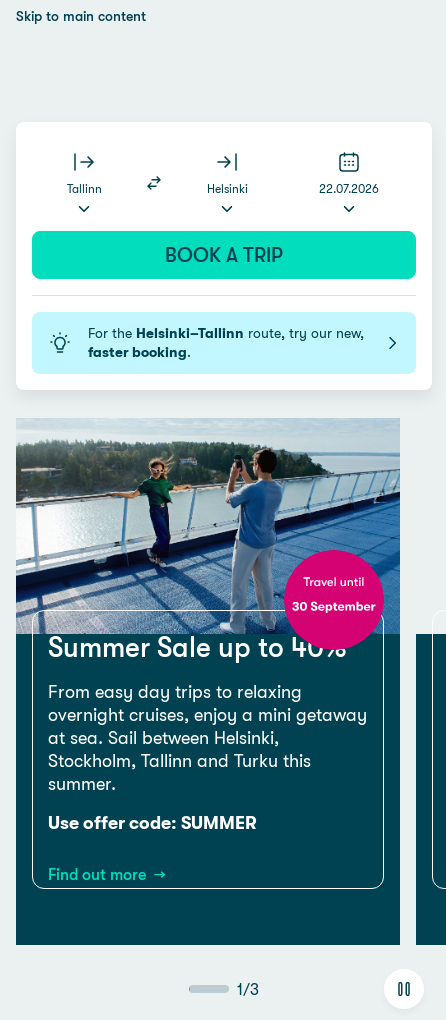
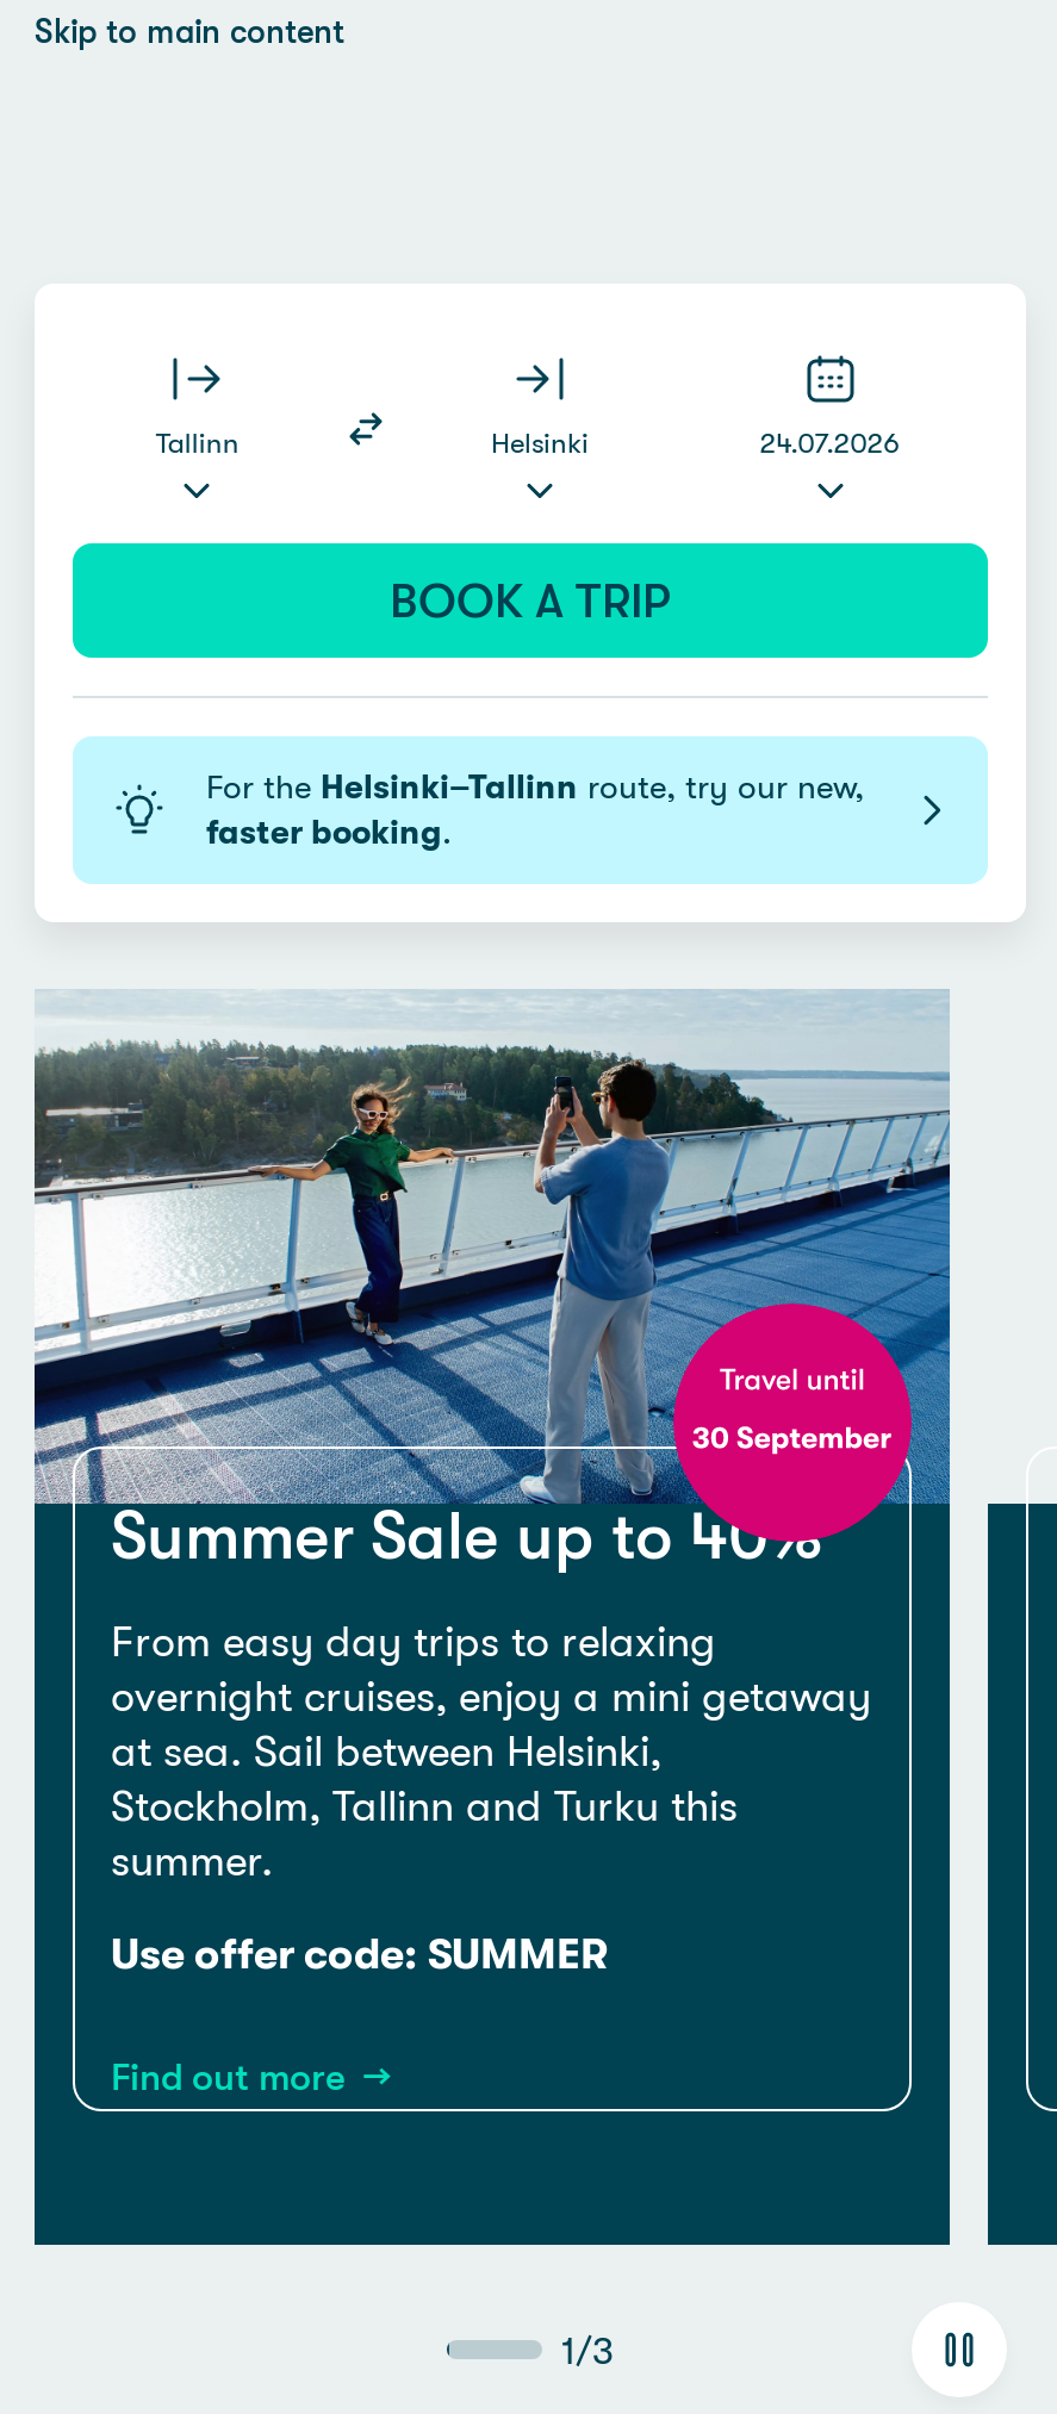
[319,183,379,195] 22.07.2026 -> [760,429,900,458] 24.07.2026

